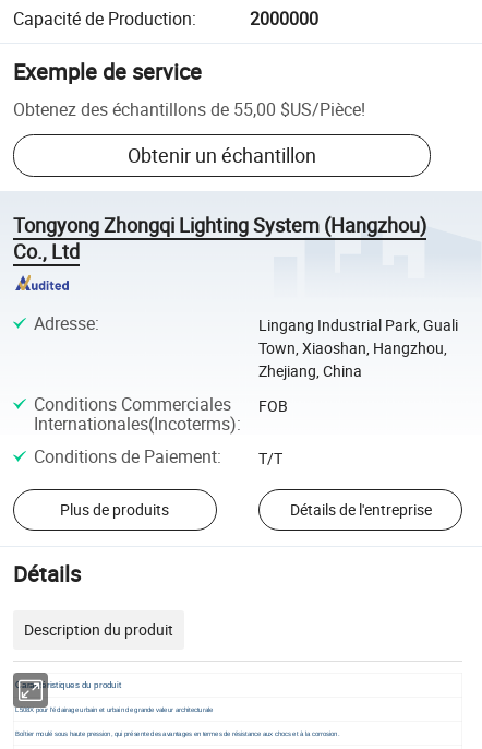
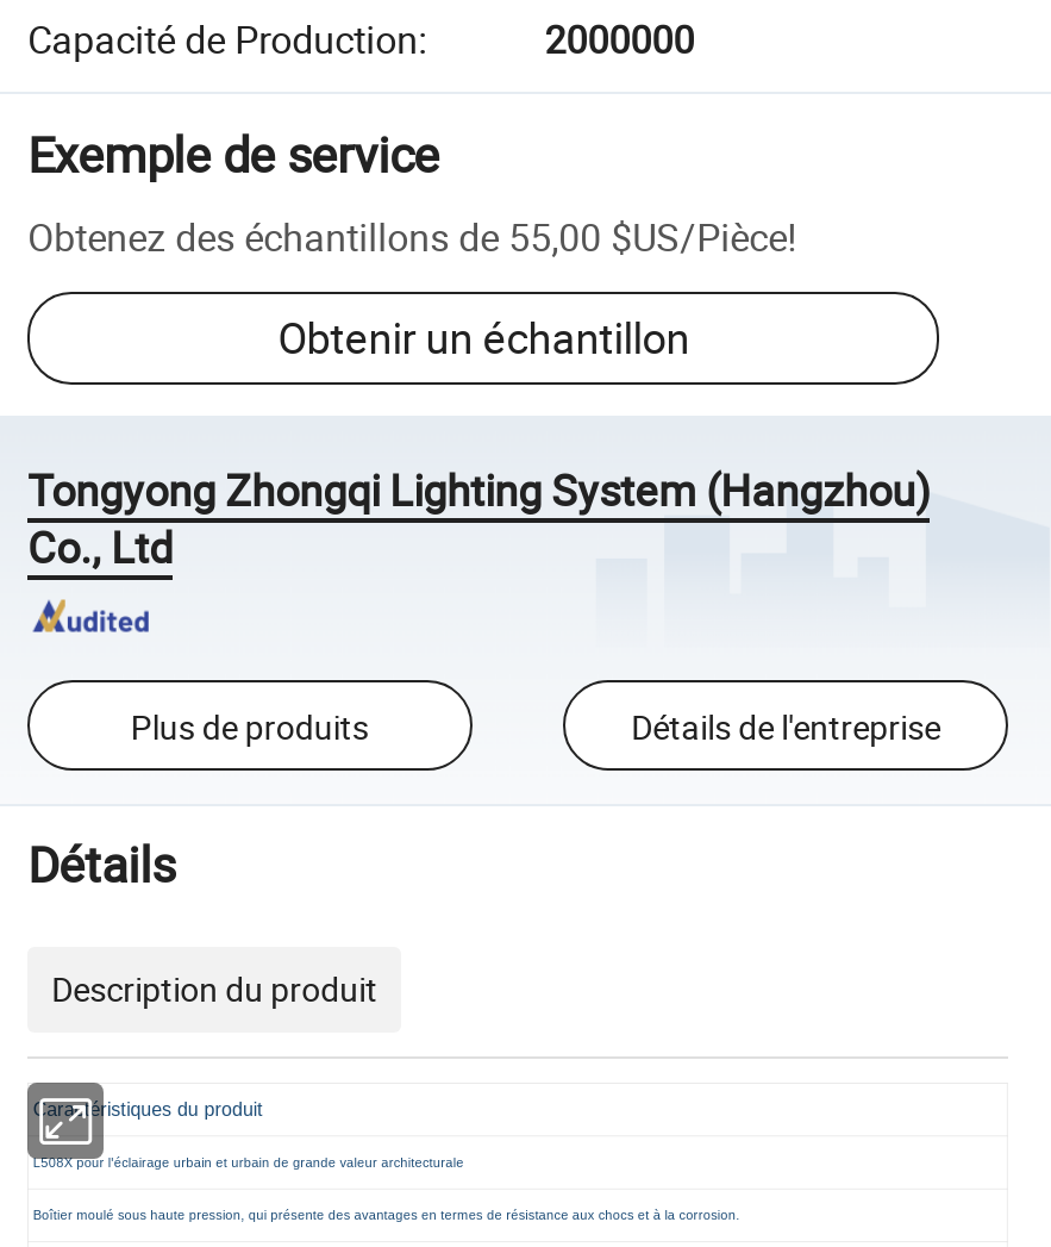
[33,311,458,436] Adresse: | Lingang Industrial Park, Guali | Town, Xiaoshan, Hangzhou, | Zhejiang, China | Conditions Commerciales | Internationales(Incoterms): -> none
[33,395,287,468] FOB | Conditions de Paiement: | T/T -> none

